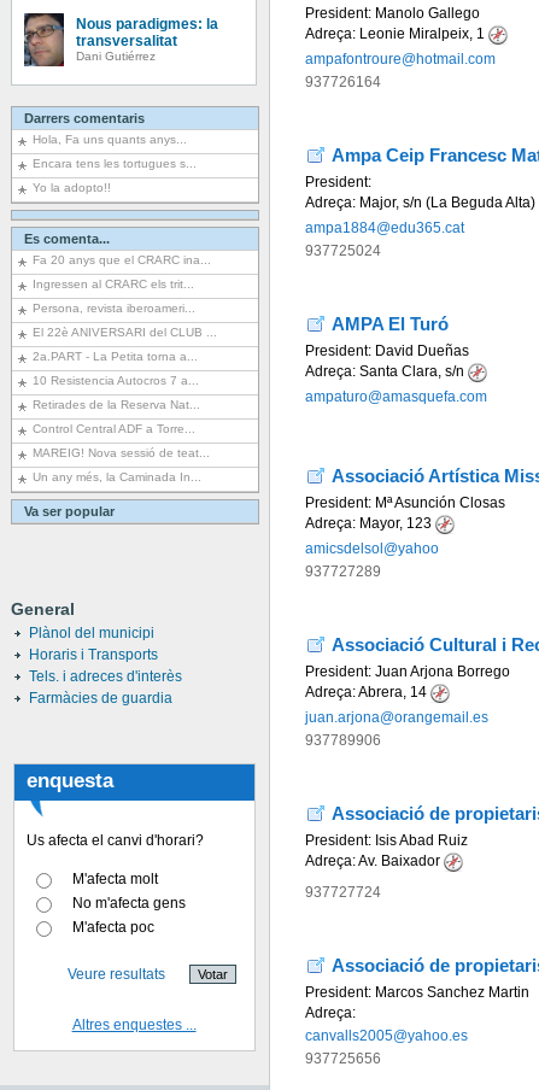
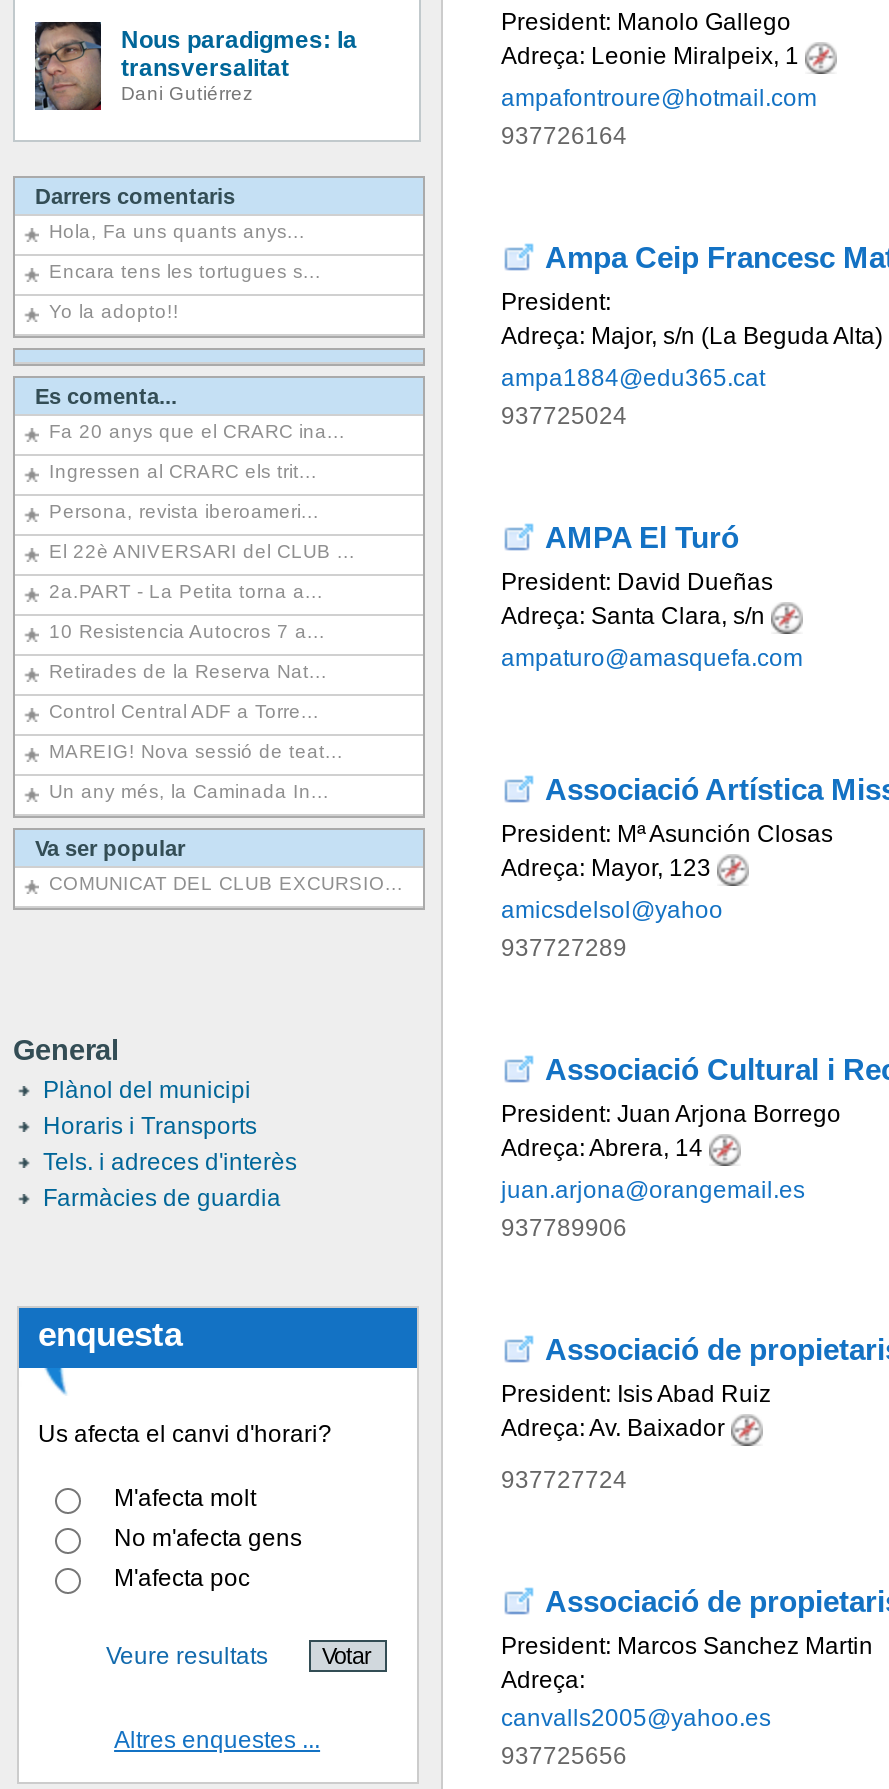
none -> [49,872,403,894] COMUNICAT DEL CLUB EXCURSIO...
moved [11,599,203,1033] -> [13,1034,332,1754]: General | Plànol del municipi | Horaris i Transports | ... | Veure resultats | Altres enquestes ...

